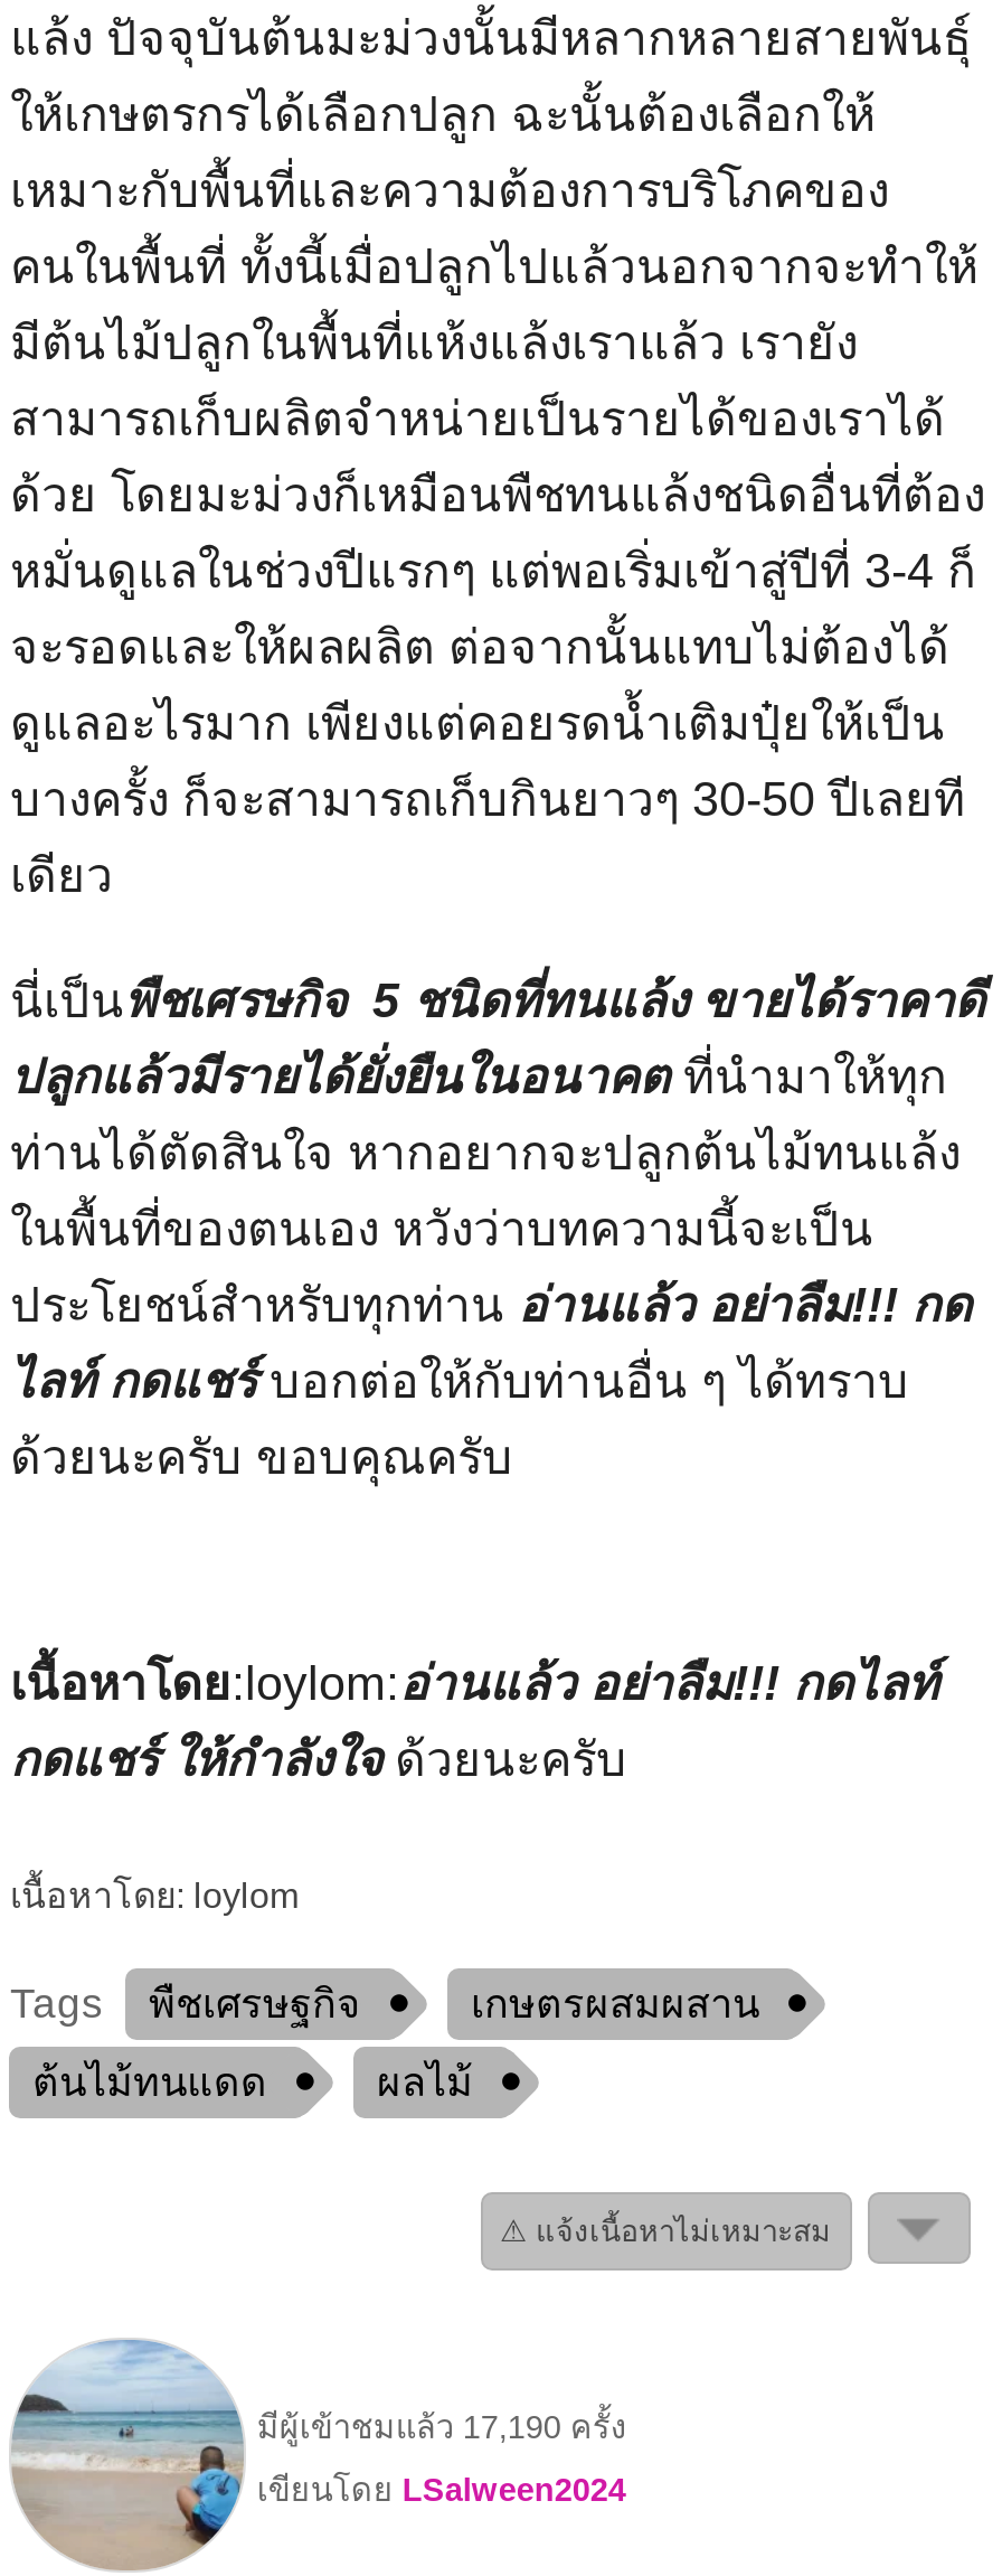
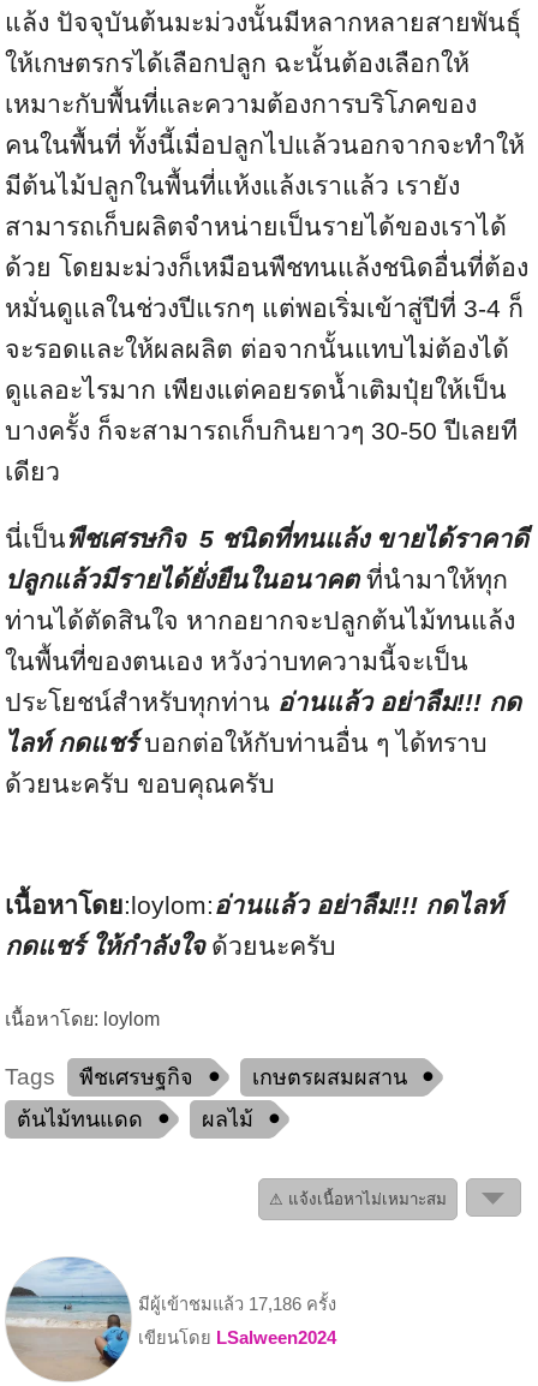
[257,2410,626,2446] มีผู้เข้าชมแล้ว 17,190 ครั้ง -> [138,1295,336,1314] มีผู้เข้าชมแล้ว 17,186 ครั้ง

